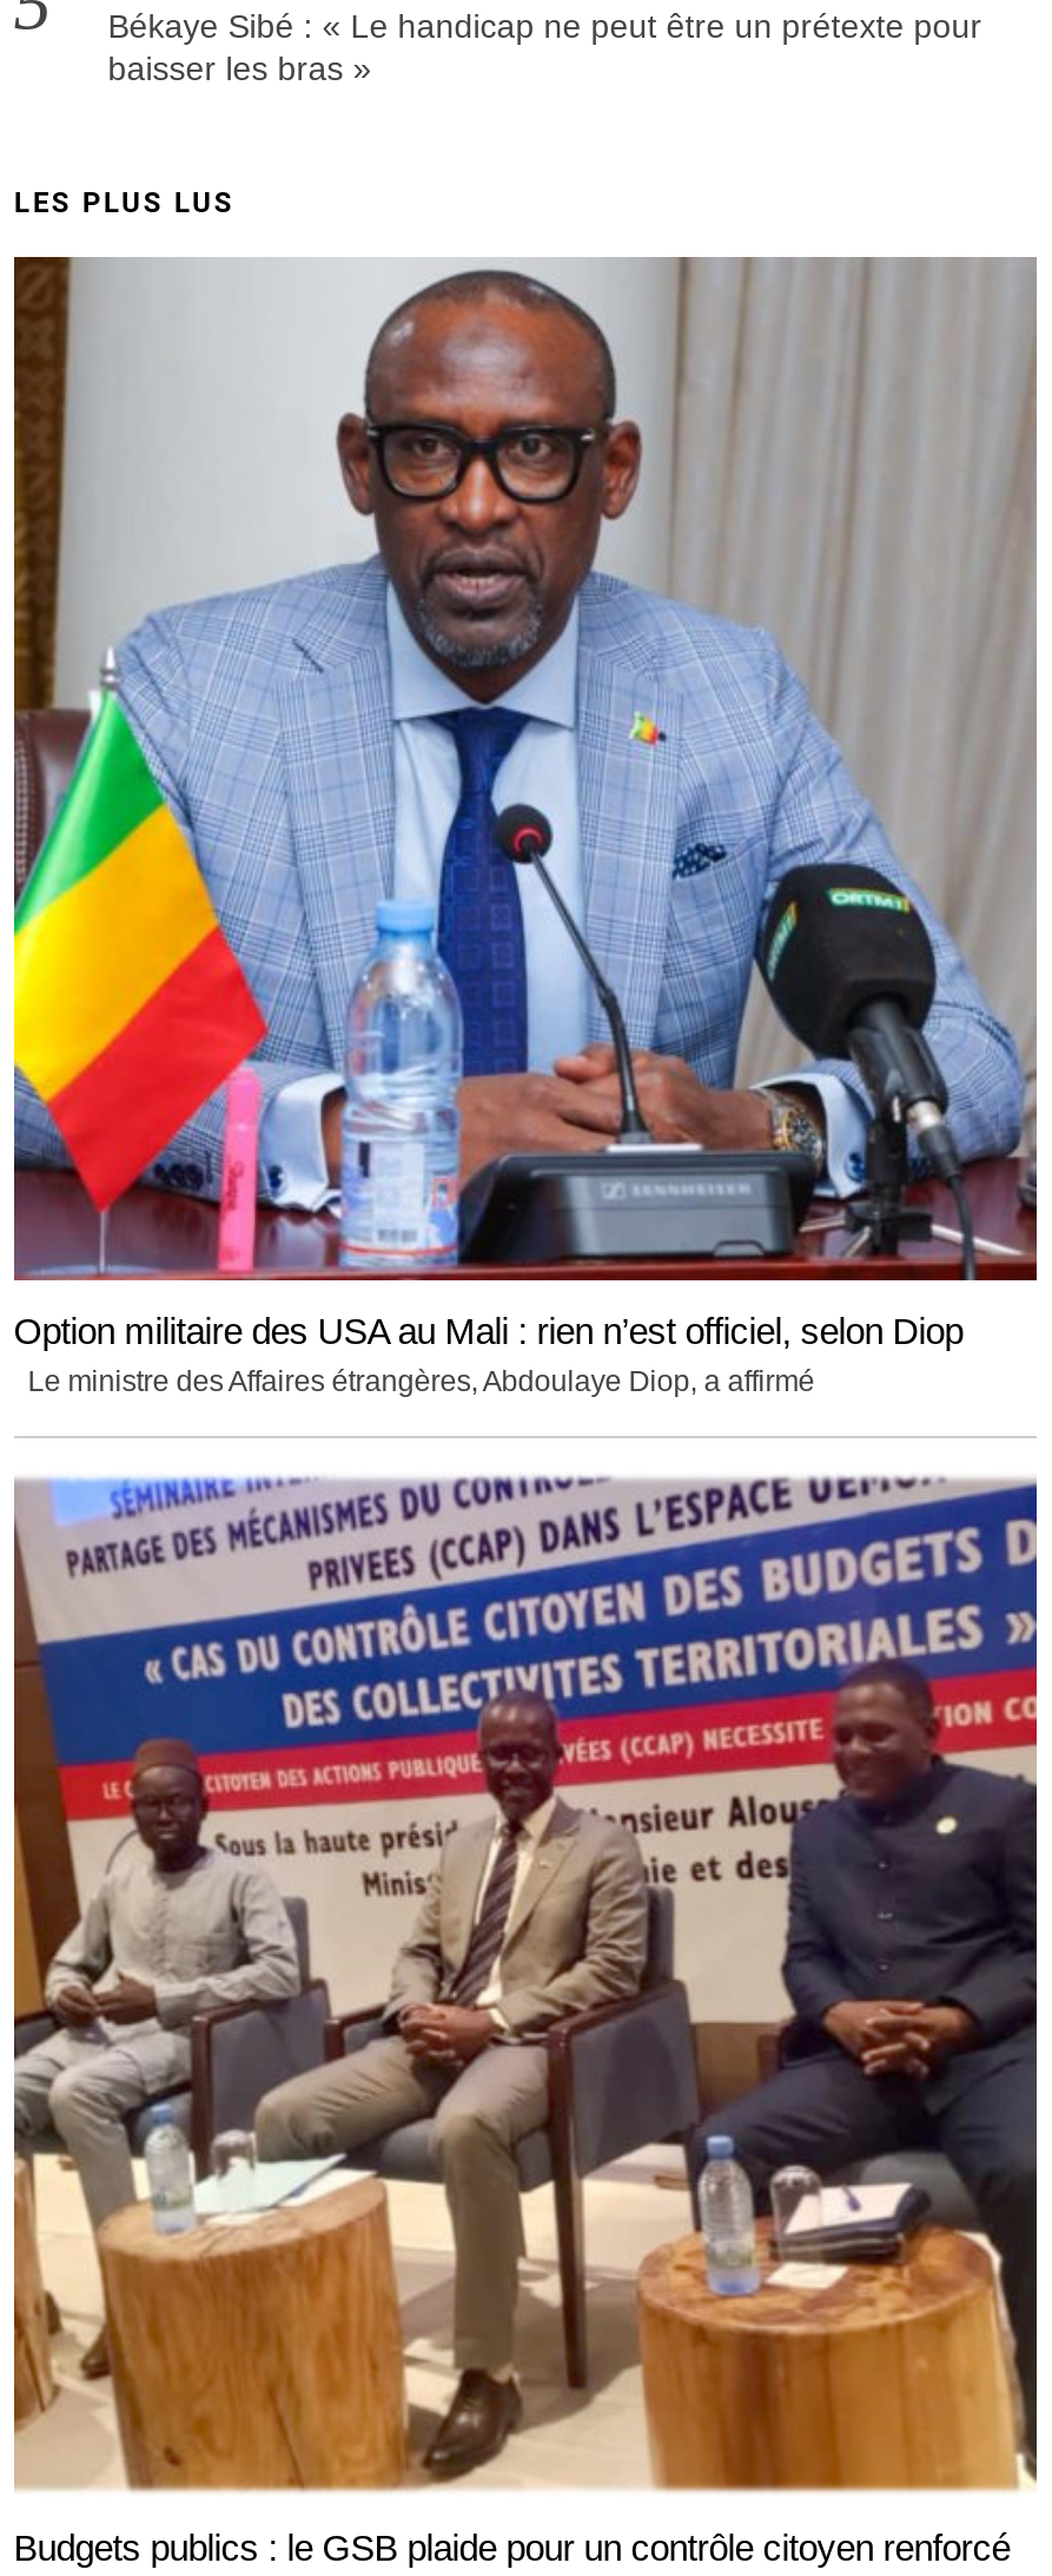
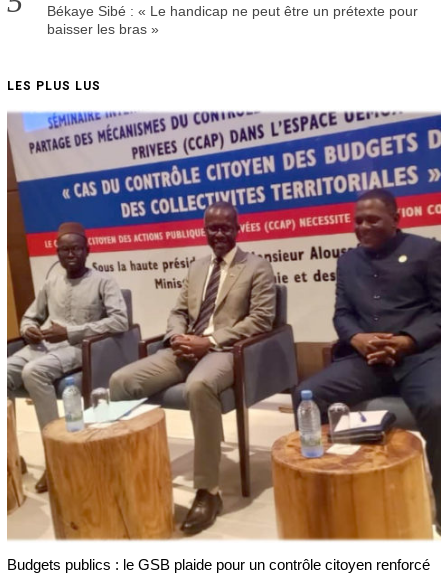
[12,255,1039,1399] [image] | Option militaire des USA au Mali : rien n’est officiel, selon Diop | Le ministre des Affaires étrangères, Abdoulaye Diop, a affirmé -> none

